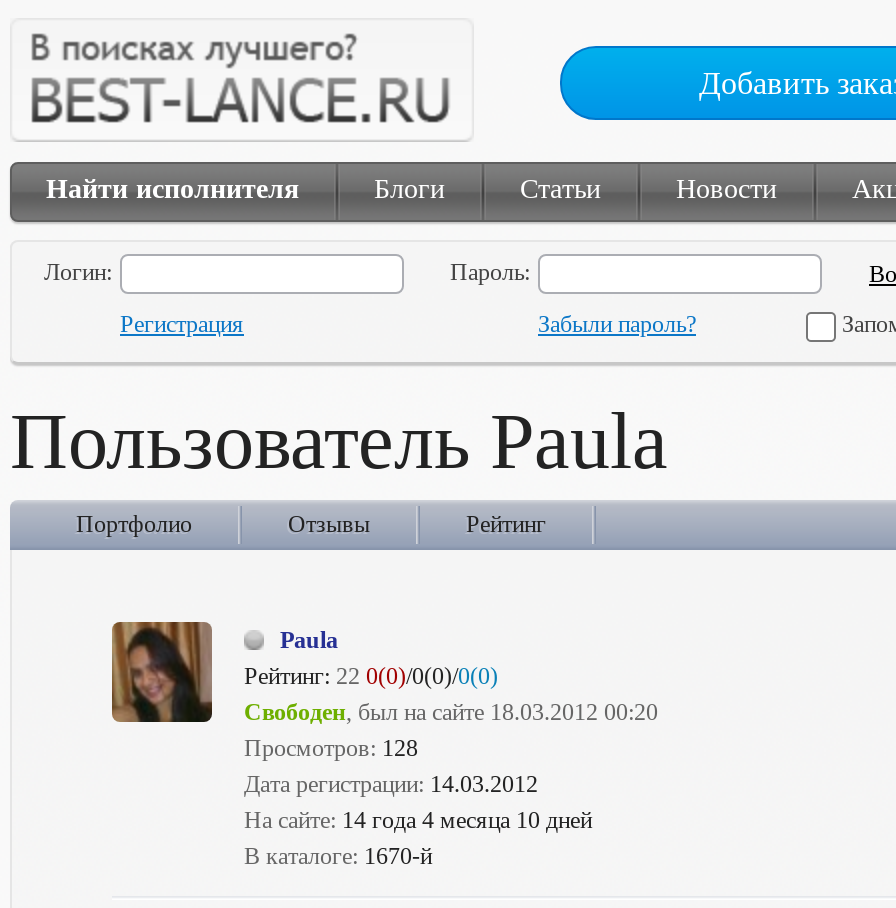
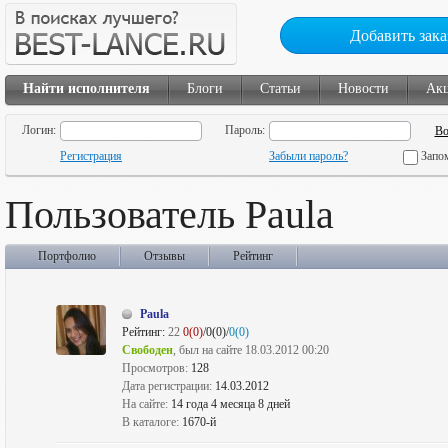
[244,806,592,834] На сайте: 14 года 4 месяца 10 дней -> [122,397,290,411] На сайте: 14 года 4 месяца 8 дней

